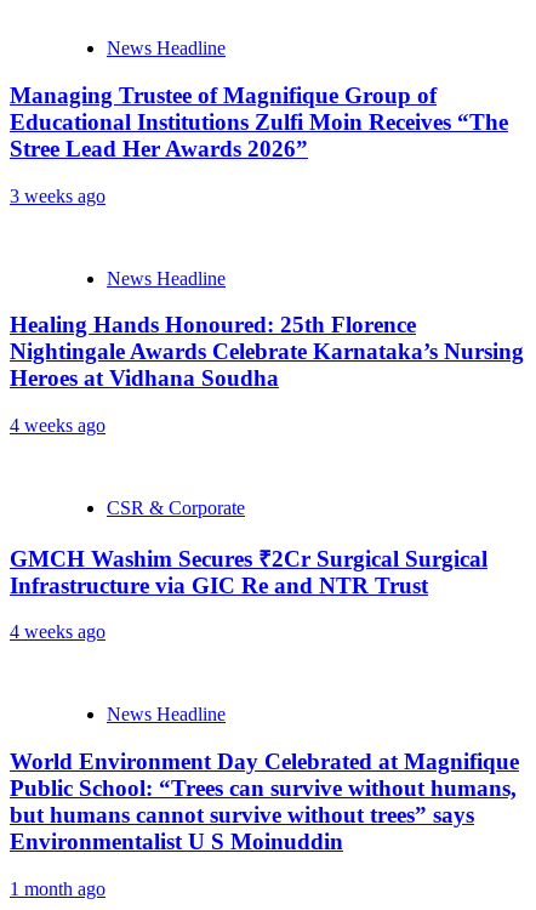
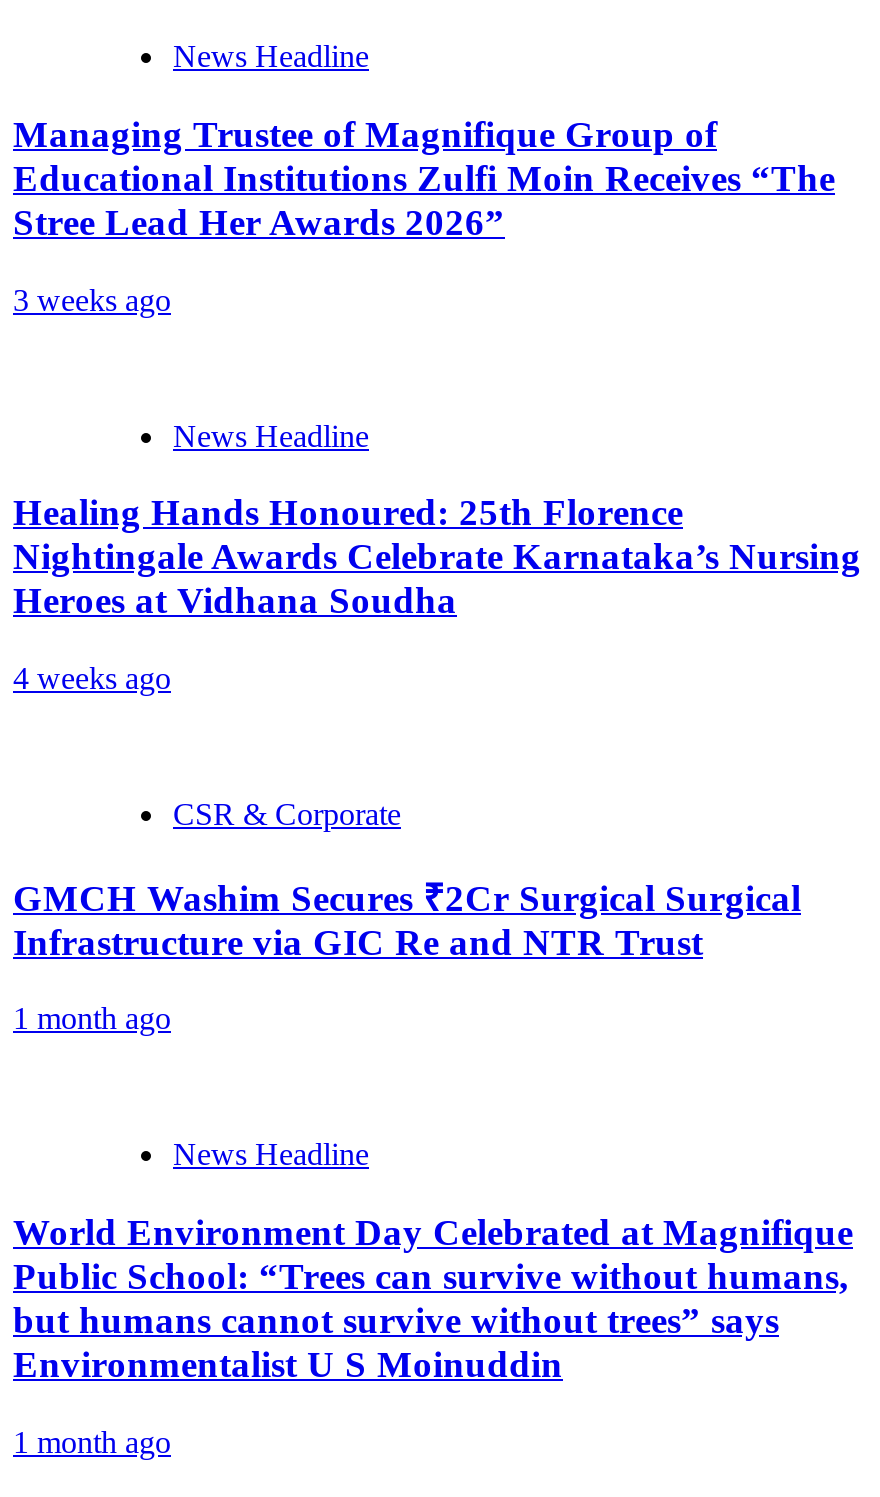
[10,622,106,642] 4 weeks ago -> [13,1002,171,1036] 1 month ago

